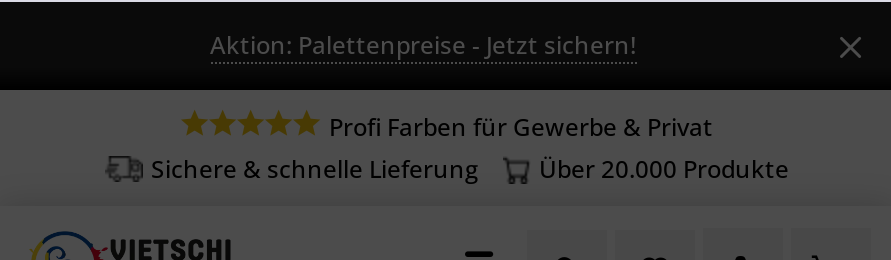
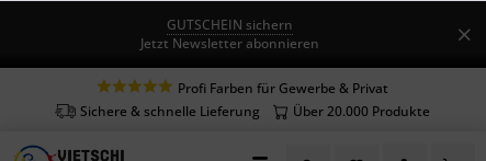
[210,28,636,62] Aktion: Palettenpreise - Jetzt sichern! -> [140,15,319,53] GUTSCHEIN sichern | Jetzt Newsletter abonnieren

